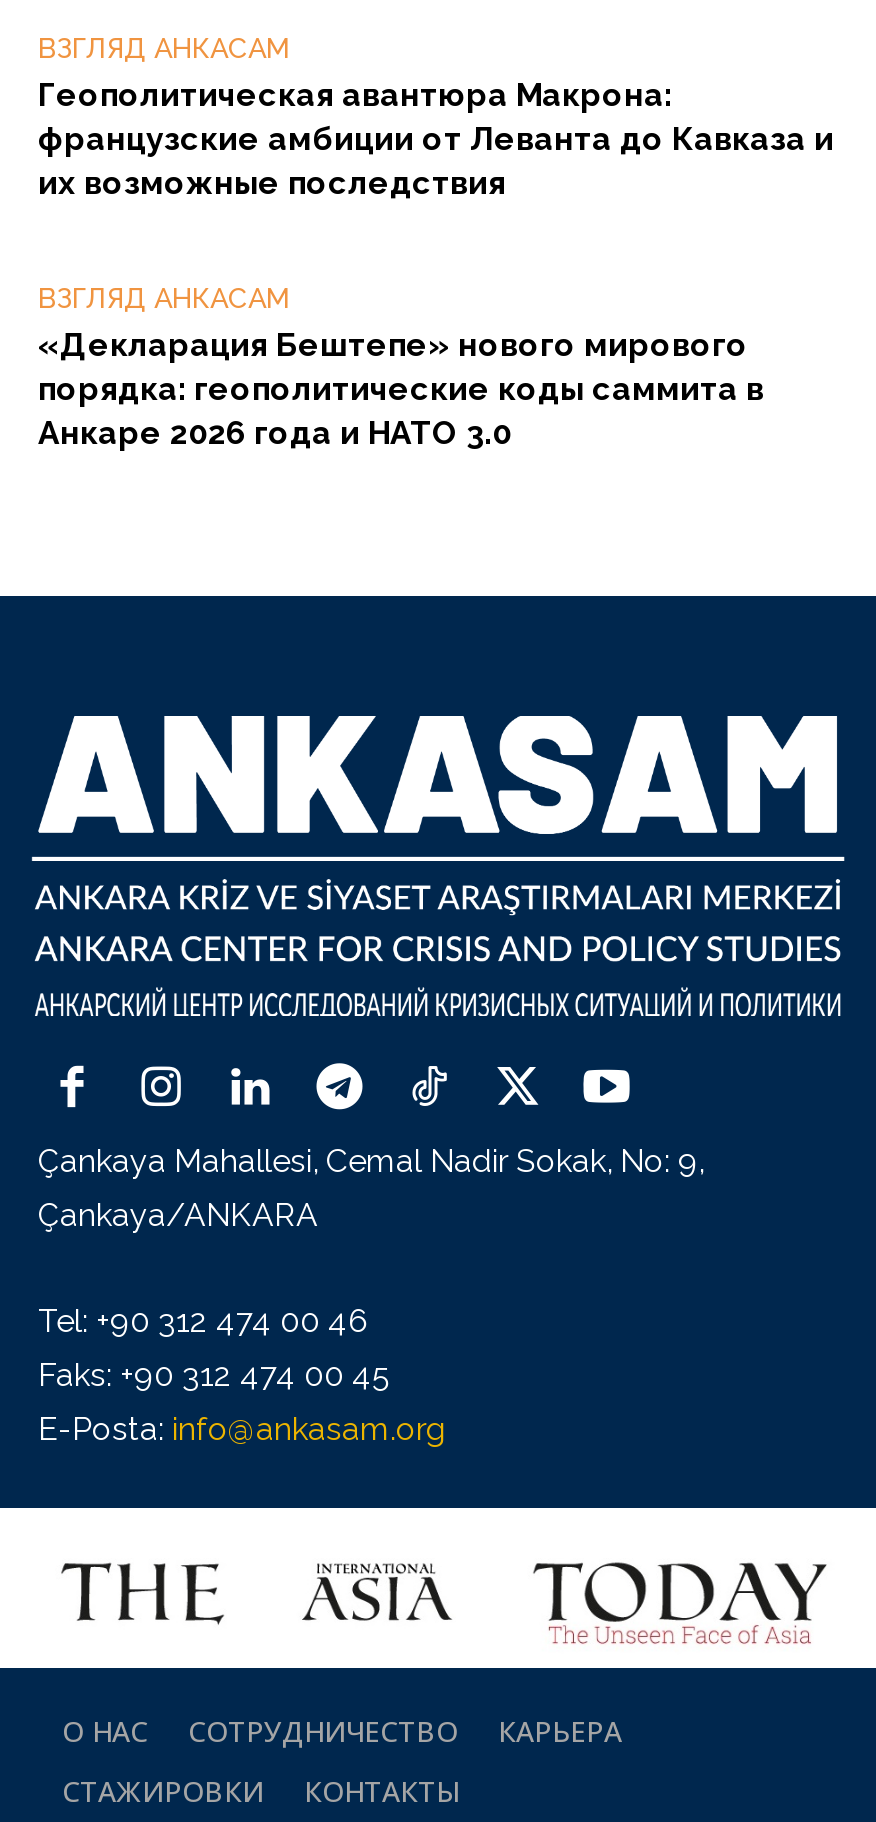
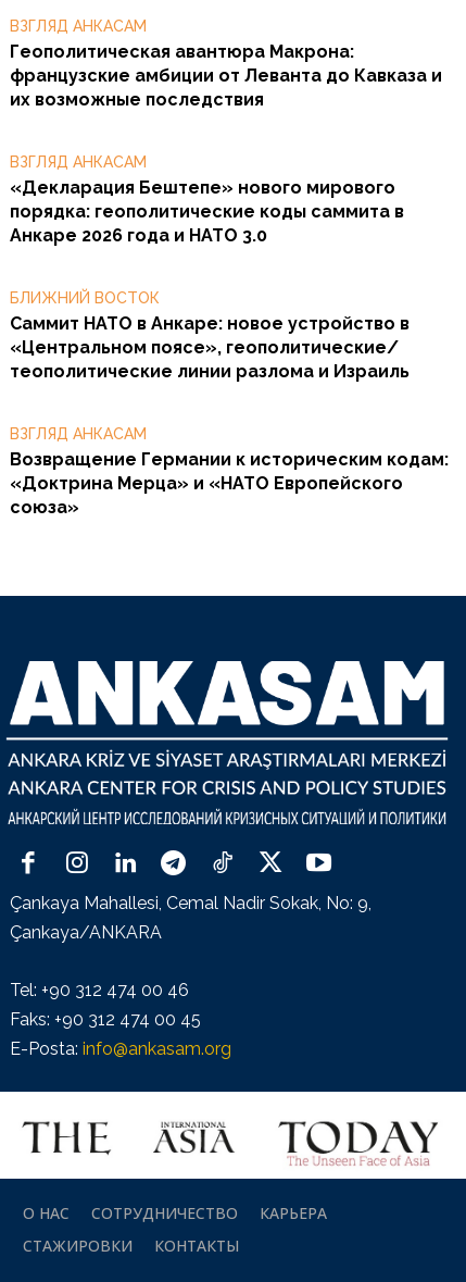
none -> [10,289,449,517] БЛИЖНИЙ ВОСТОК | Саммит НАТО в Анкаре: новое устройство в | «Центральном поясе», геополитические/ | теополитические линии разлома и Израиль | ВЗГЛЯД АНКАСАМ | Возвращение Германии к историческим кодам: | «Доктрина Мерца» и «НАТО Европейского | союза»

